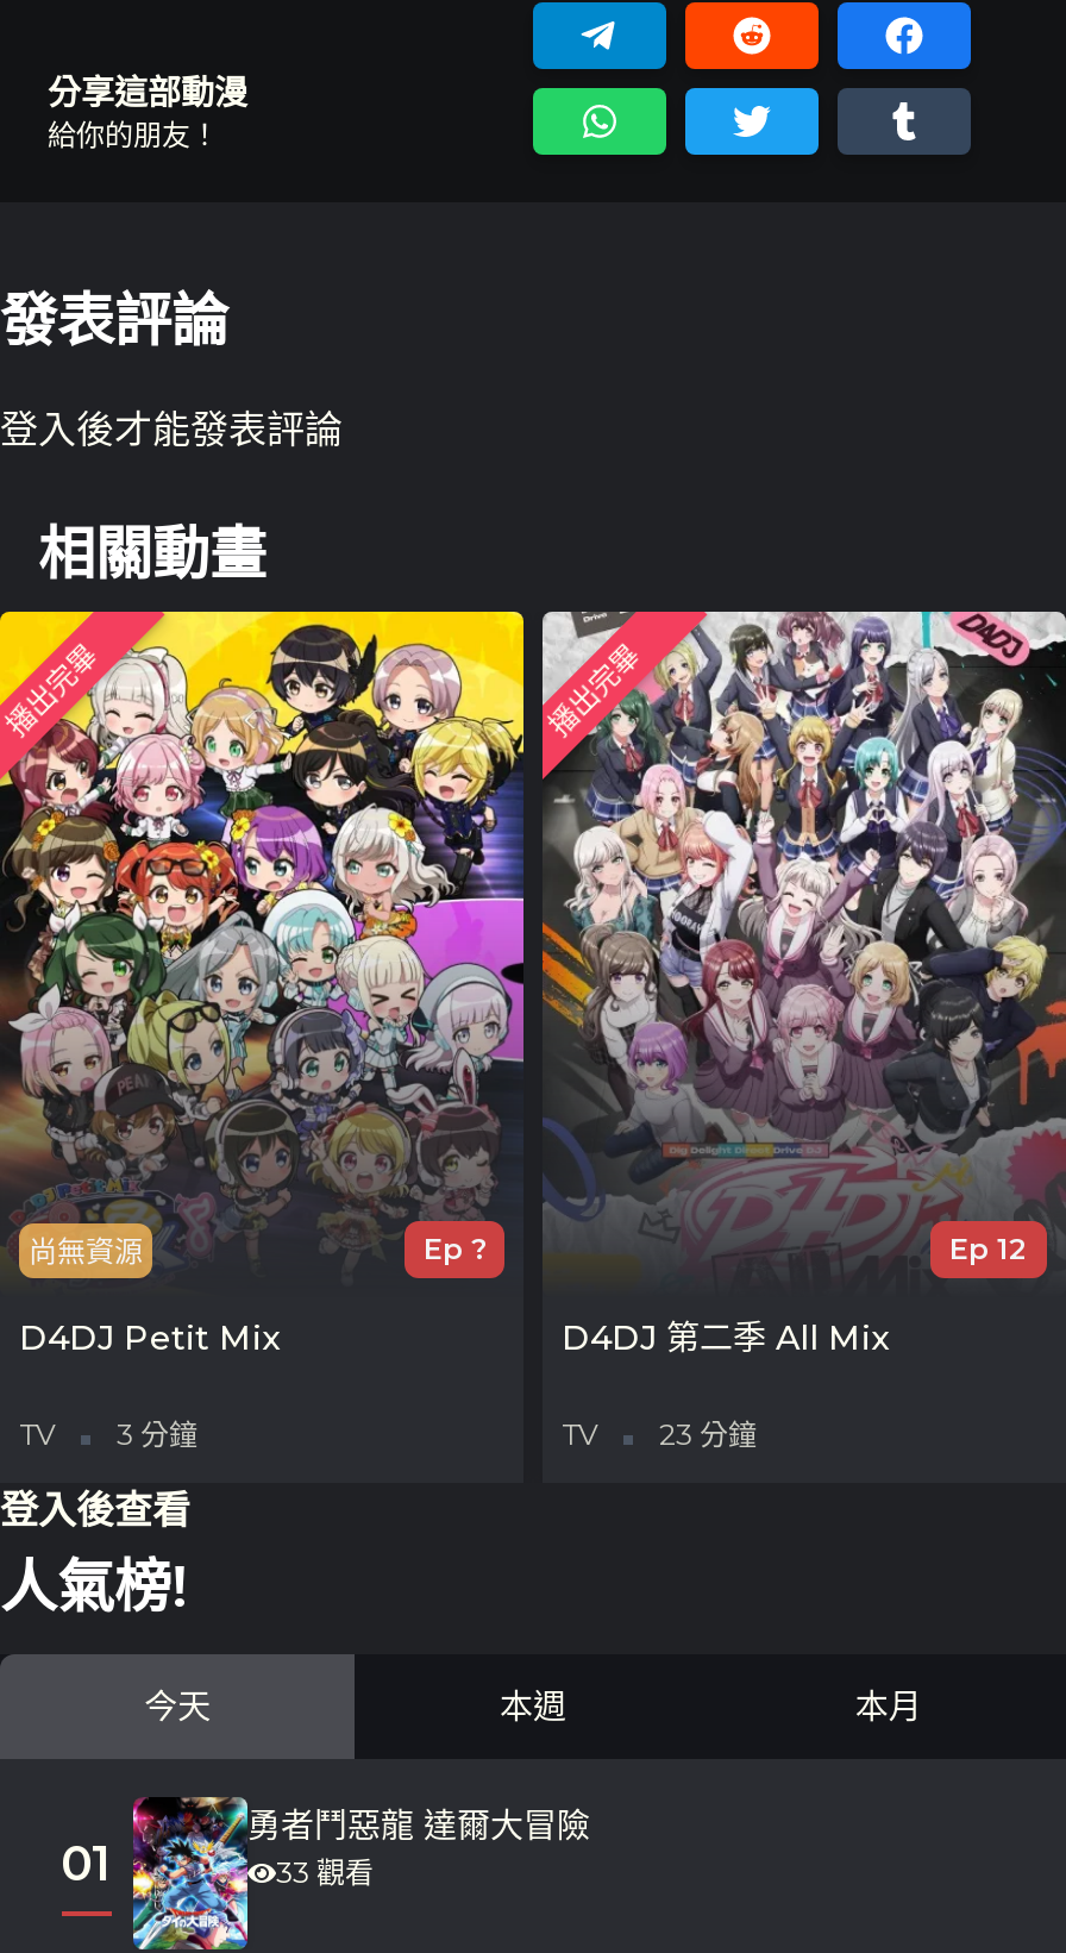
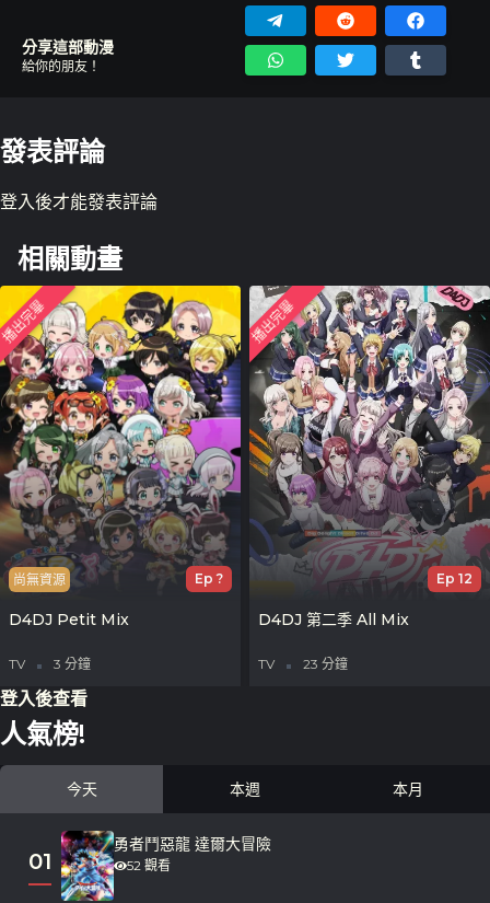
[276,1855,374,1891] 33 觀看 -> [127,858,171,874] 52 觀看

